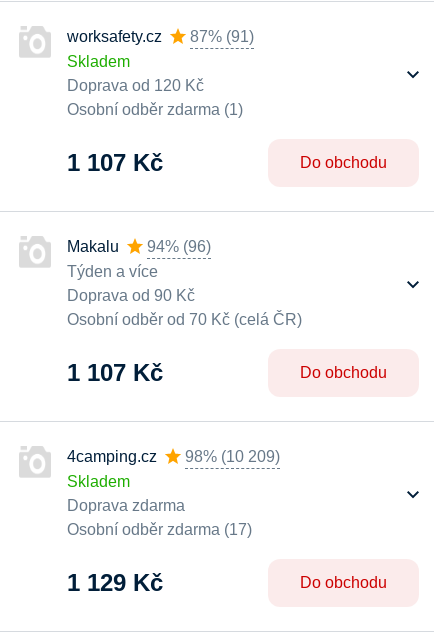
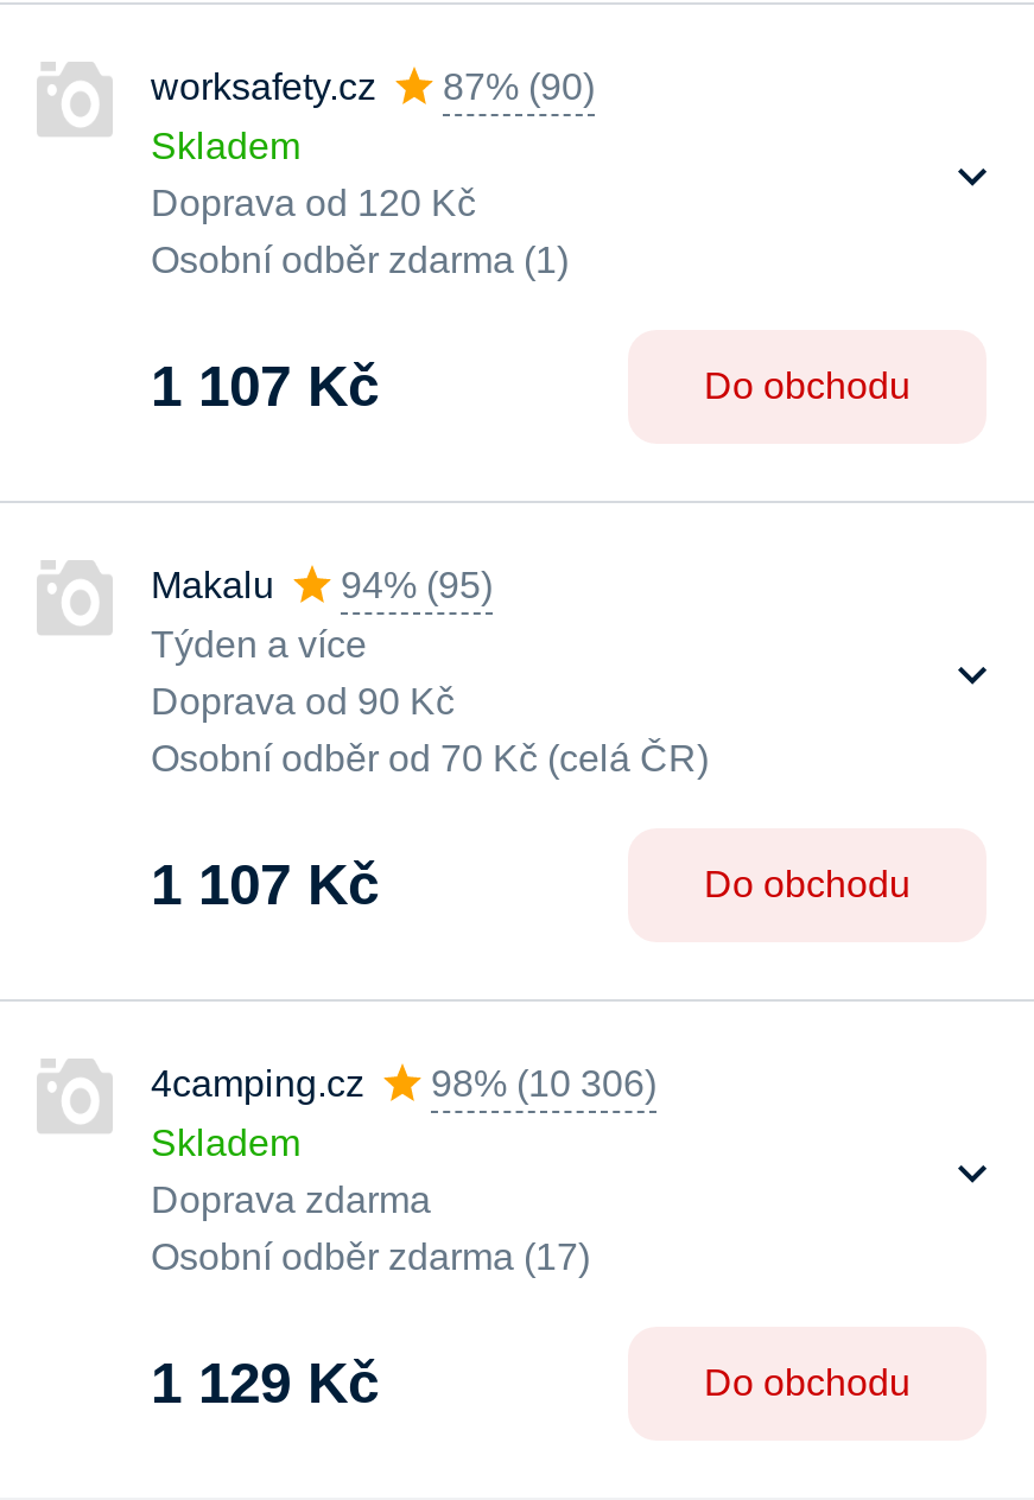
[67,28,254,45] worksafety.cz 87% (91) -> [151,66,595,107] worksafety.cz 87% (90)
[67,238,211,255] Makalu 94% (96) -> [151,565,493,605] Makalu 94% (95)
[67,448,280,465] 4camping.cz 98% (10 209) -> [151,1063,656,1104] 4camping.cz 98% (10 306)

